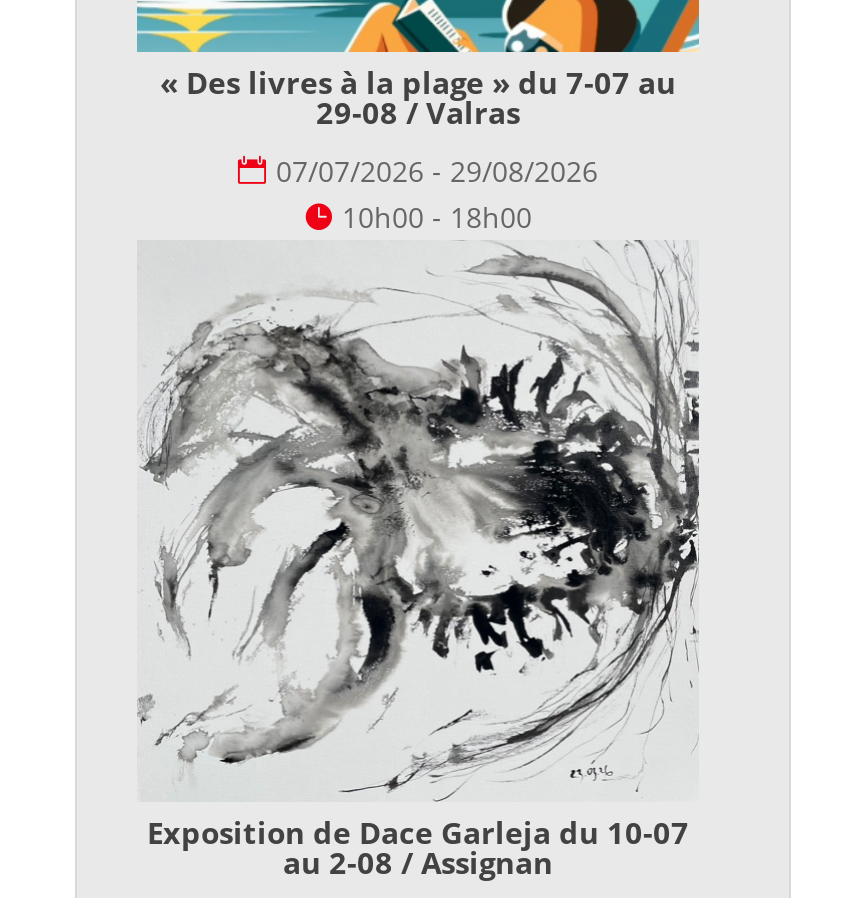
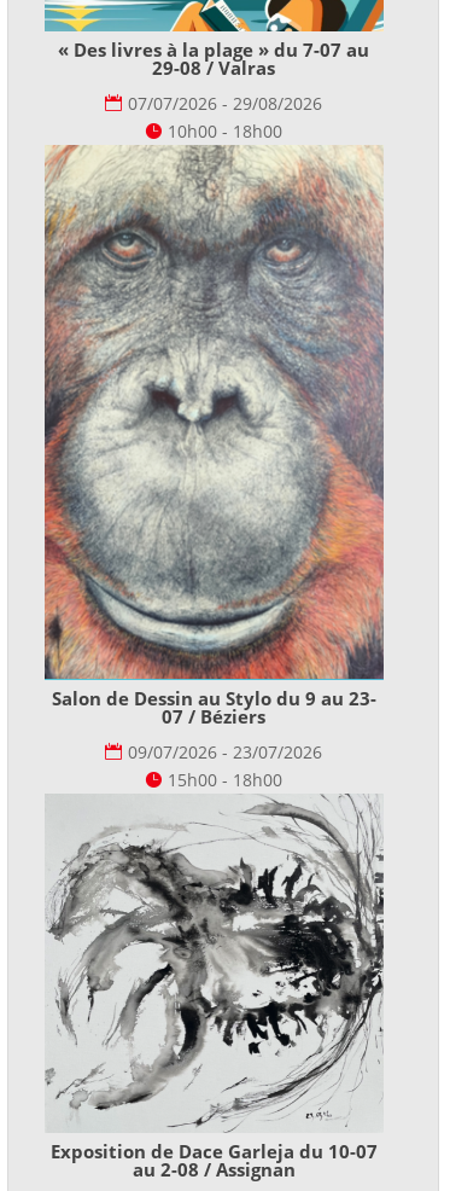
none -> [43,145,385,791] [image] | Salon de Dessin au Stylo du 9 au 23- | 07 / Béziers | 09/07/2026 - 23/07/2026 | 15h00 - 18h00

